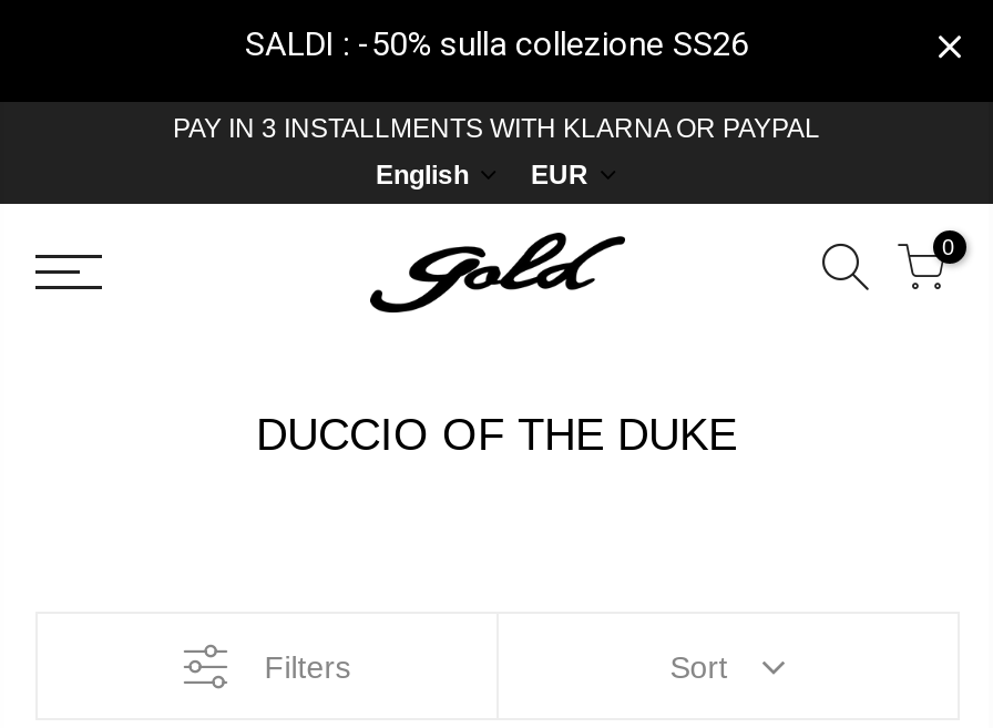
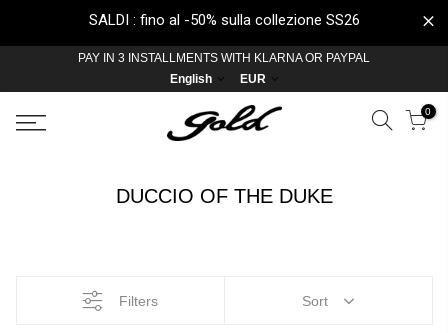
[245,25,748,65] SALDI : -50% sulla collezione SS26 -> [88,11,359,29] SALDI : fino al -50% sulla collezione SS26

